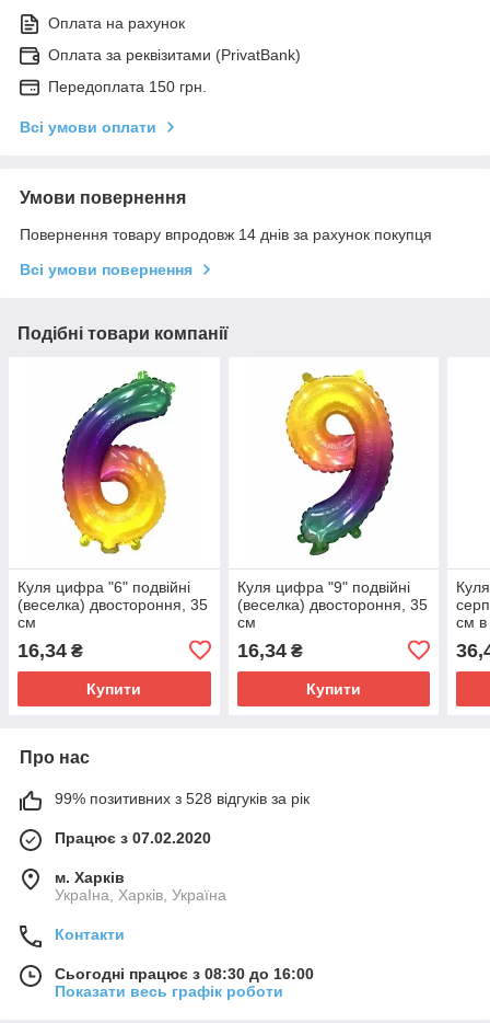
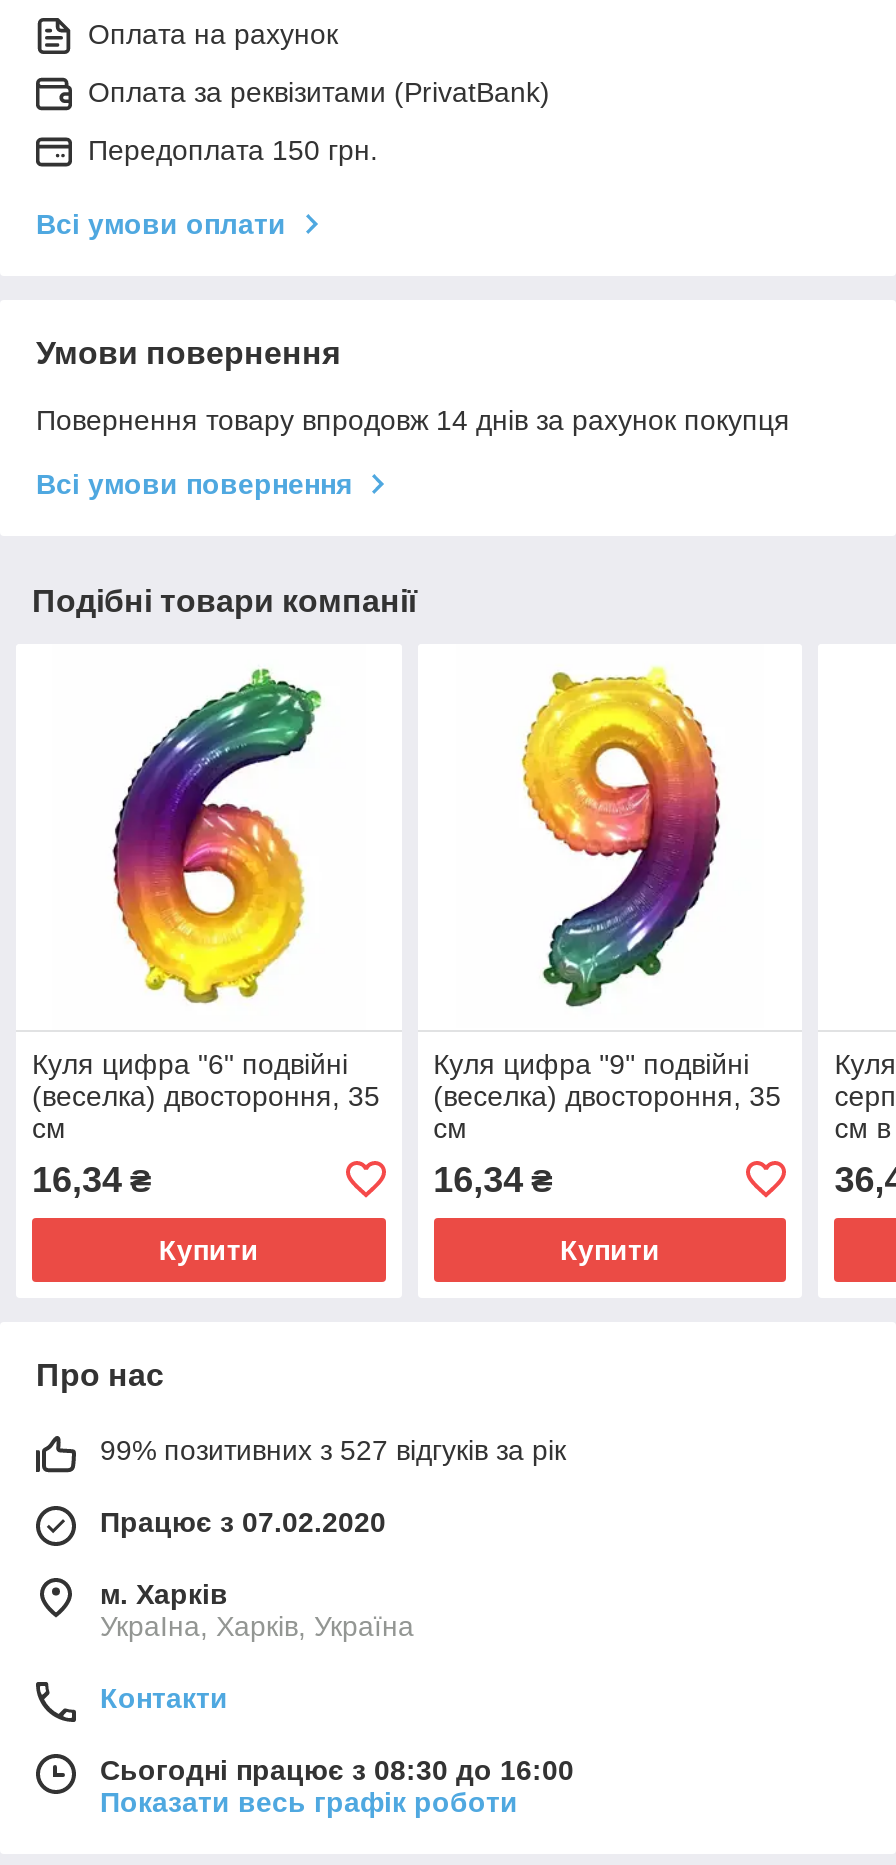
[55,789,310,807] 99% позитивних з 528 відгуків за рік -> [100,1433,566,1465] 99% позитивних з 527 відгуків за рік

